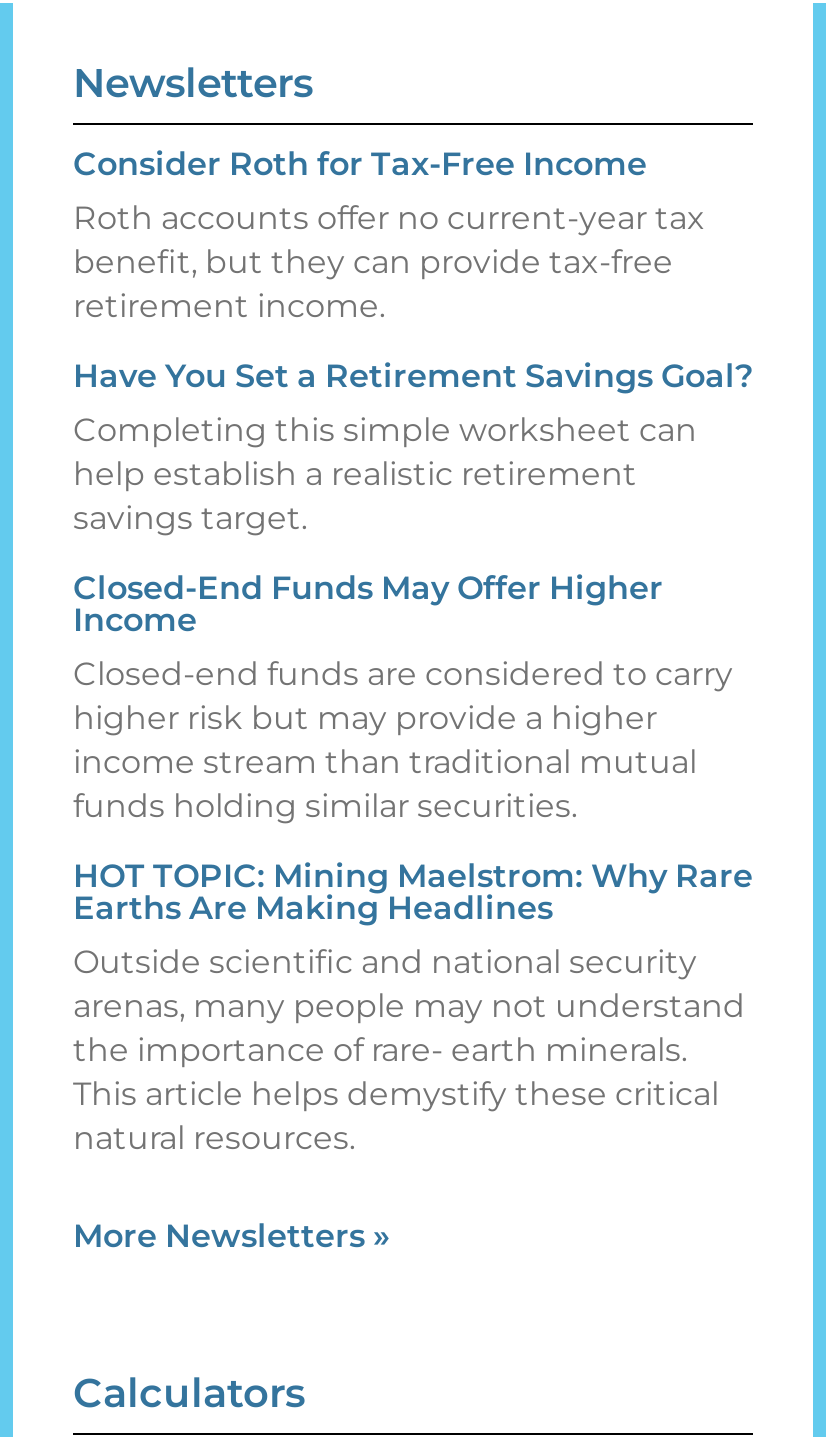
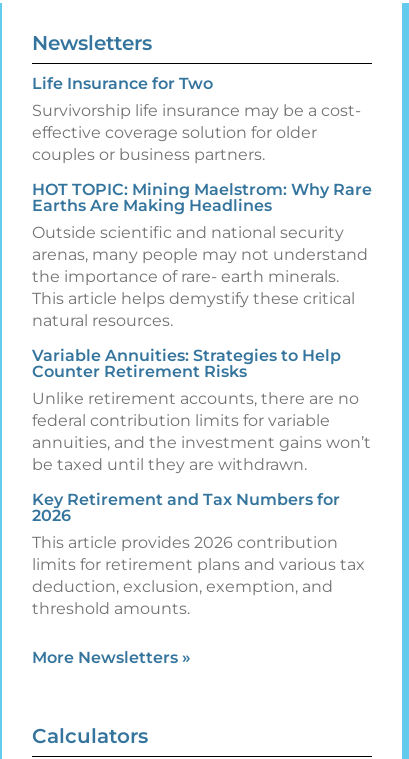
[73,146,753,826] Consider Roth for Tax-Free Income | Roth accounts offer no current-year tax | benefit, but they can provide tax-free | retirement income. | Have You Set a Retirement Savings Goal? | Completing this simple worksheet can | help establish a realistic retirement | savings target. | Closed-End Funds May Offer Higher | Income | Closed-end funds are considered to carry | higher risk but may provide a higher | income stream than traditional mutual | funds holding similar securities. -> [32,74,361,164] Life Insurance for Two | Survivorship life insurance may be a cost- | effective coverage solution for older | couples or business partners.
moved [73,858,753,1158] -> [32,180,372,330]: HOT TOPIC: Mining Maelstrom: Why Rare | Earths Are Making Headlines | Outside scientific and national security | arenas, many people may not understand | the importance of rare- earth minerals. | This article helps demystify these critical | natural resources.
none -> [32,346,371,618] Variable Annuities: Strategies to Help | Counter Retirement Risks | Unlike retirement accounts, there are no | federal contribution limits for variable | annuities, and the investment gains won’t | be taxed until they are withdrawn. | Key Retirement and Tax Numbers for | 2026 | This article provides 2026 contribution | limits for retirement plans and various tax | deduction, exclusion, exemption, and | threshold amounts.

